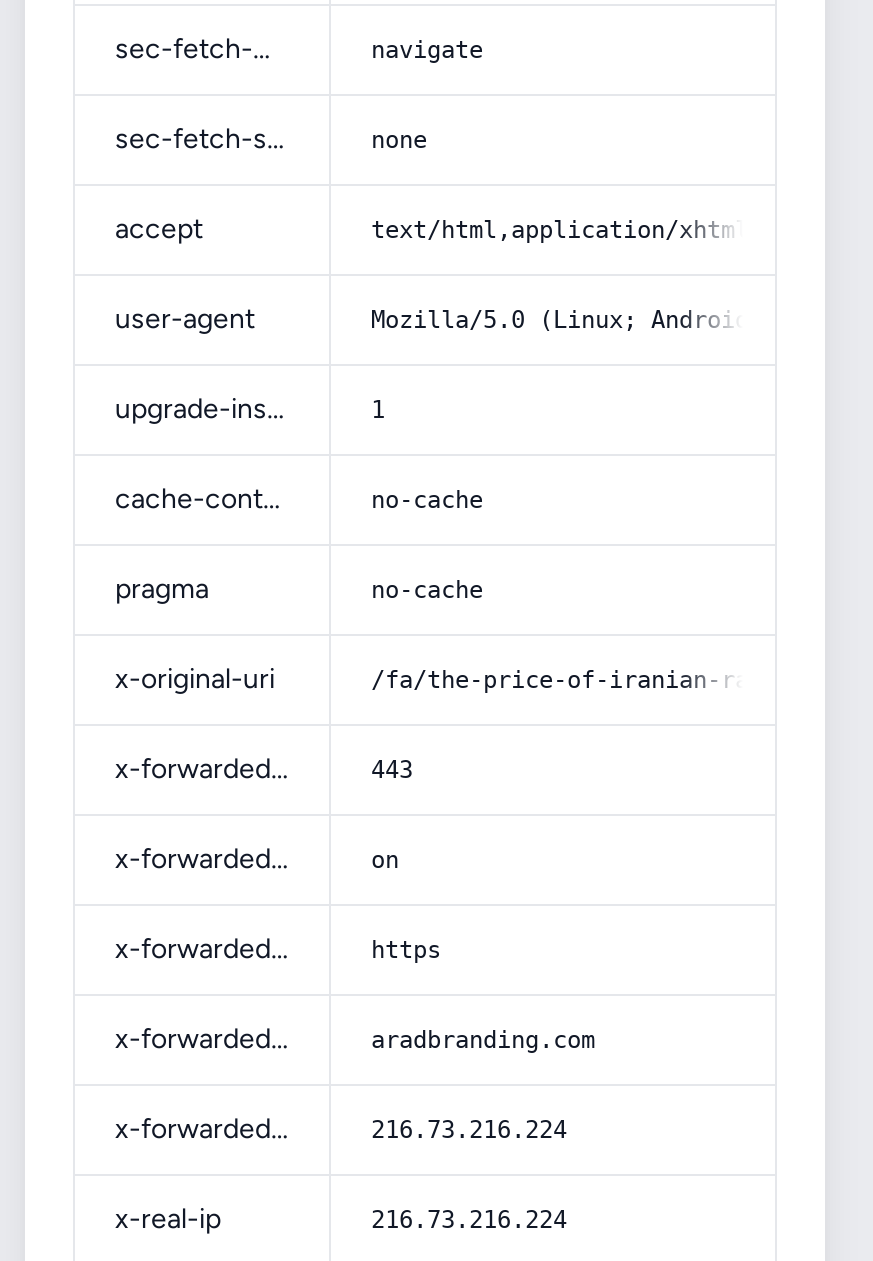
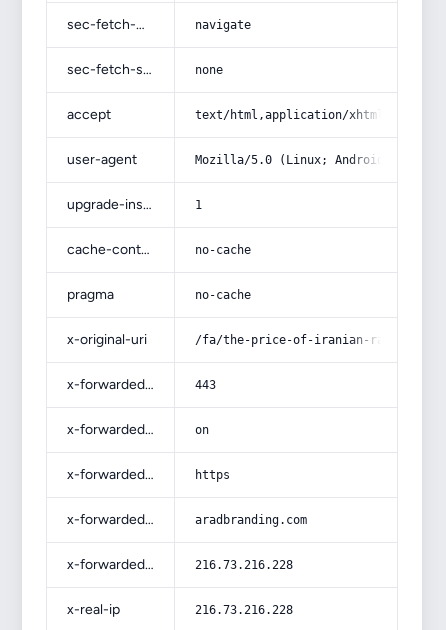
[371,1116,567,1144] 216.73.216.224 -> [195,558,293,572] 216.73.216.228
[371,1206,567,1234] 216.73.216.224 -> [195,603,293,617] 216.73.216.228

